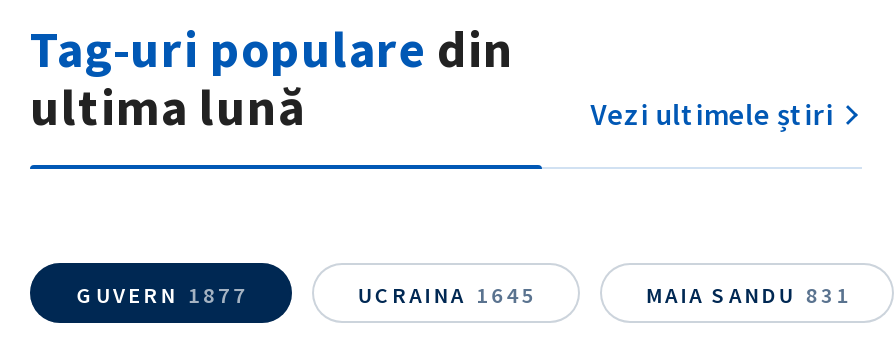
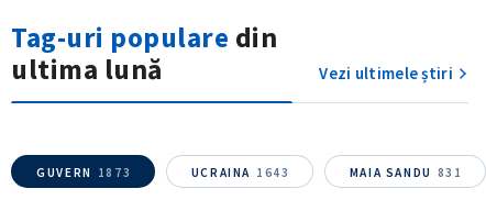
[76,282,249,310] GUVERN 1877 -> [37,165,131,181] GUVERN 1873
[358,282,537,310] UCRAINA 1645 -> [191,165,290,181] UCRAINA 1643

